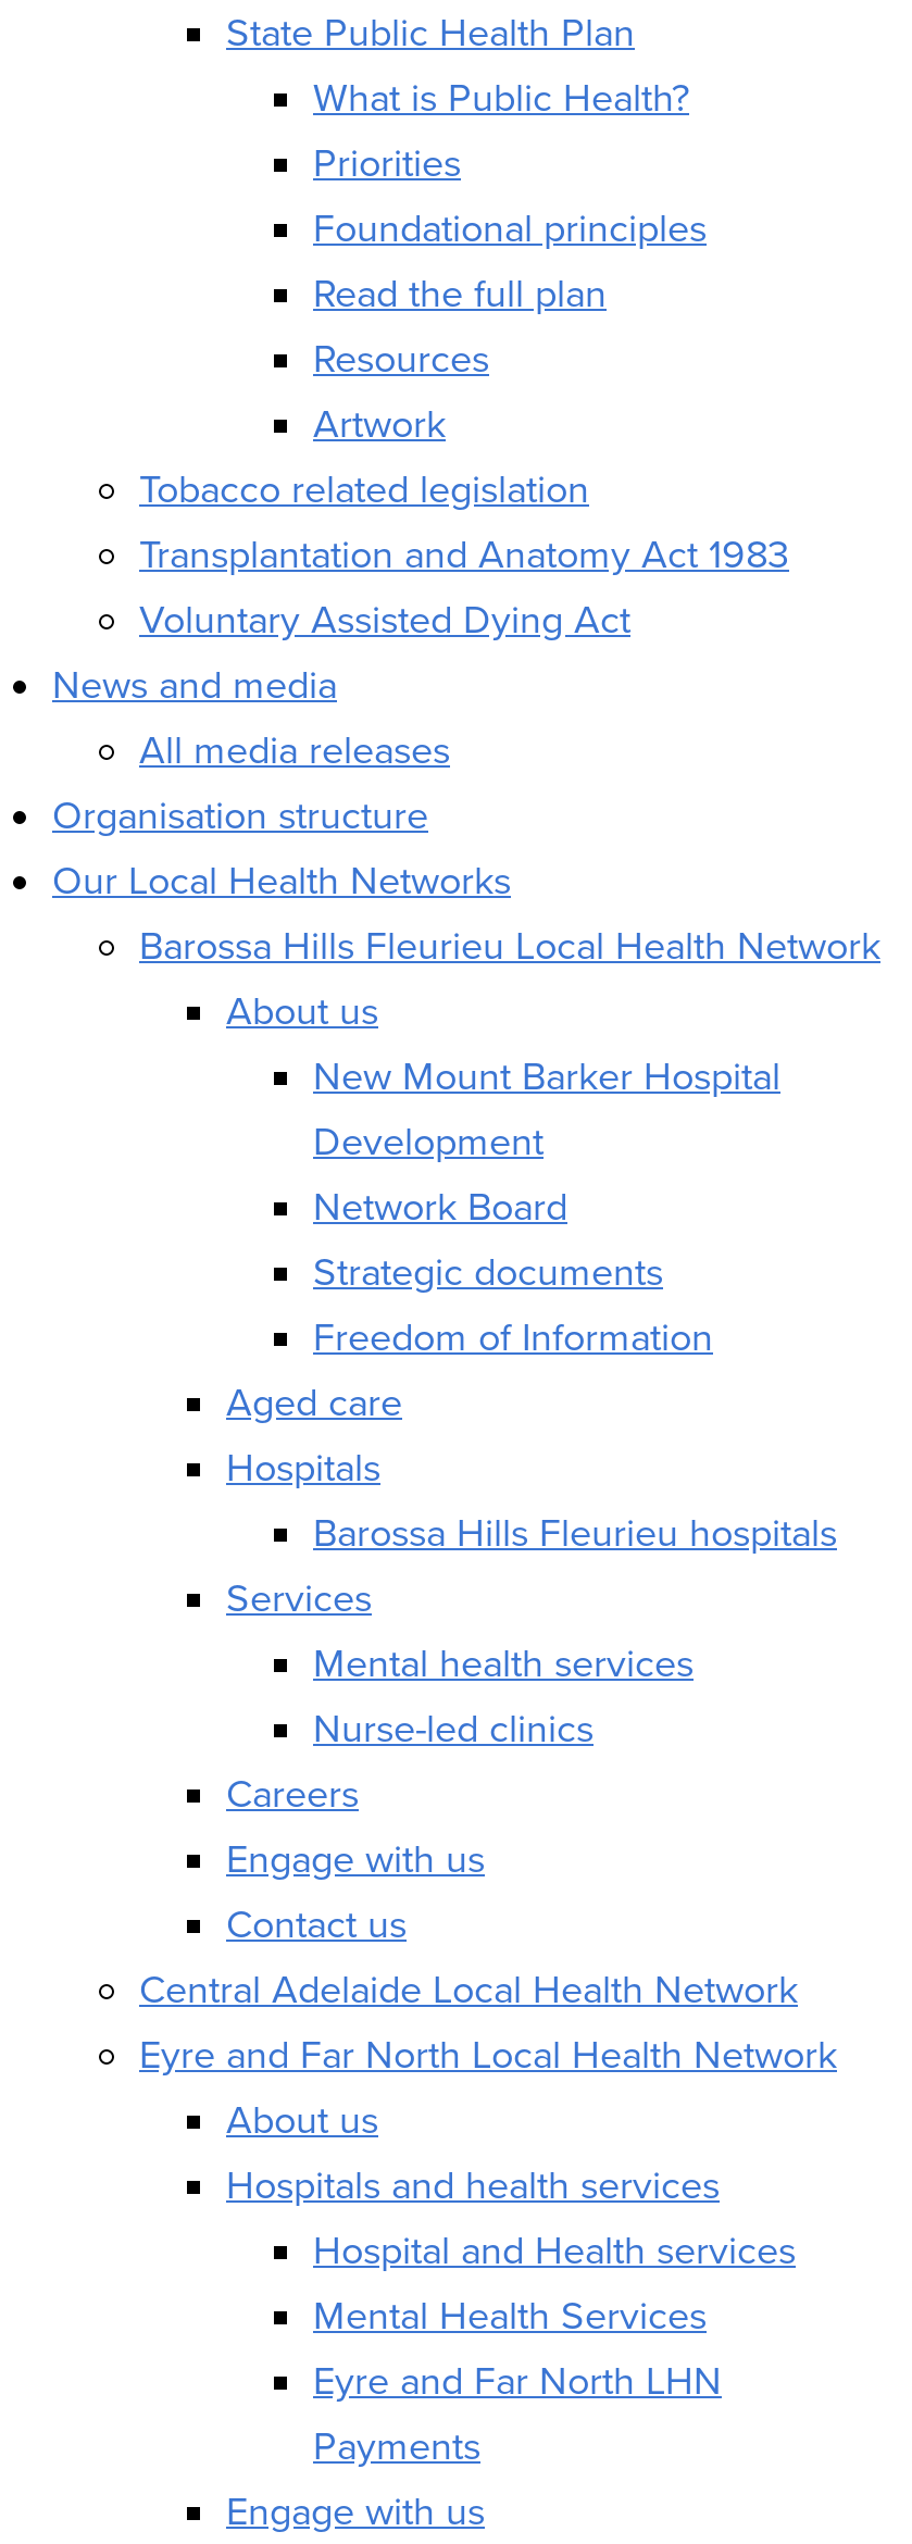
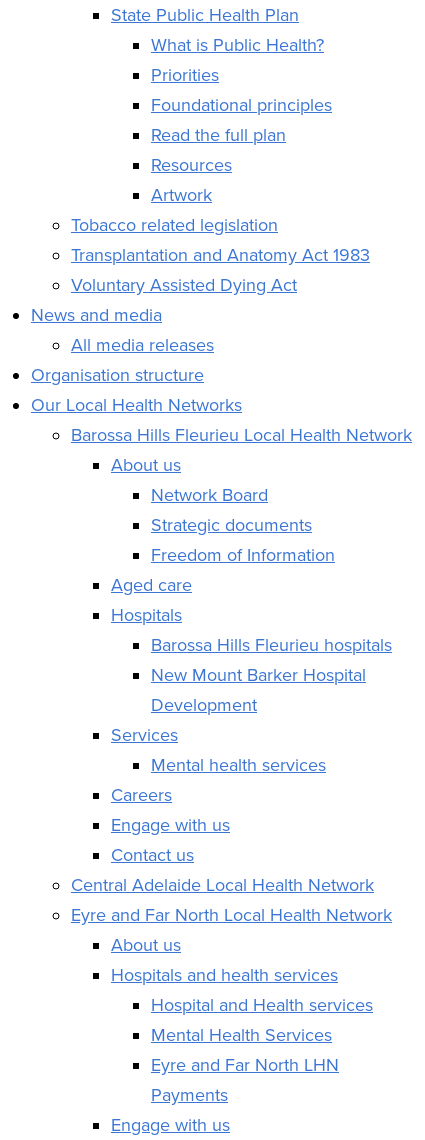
moved [313,1052,780,1165] -> [151,664,366,716]: New Mount Barker Hospital | Development
moved [226,1182,837,1556] -> [111,484,392,656]: Network Board | Strategic documents | Freedom of Information | Aged care | Hospitals | Barossa Hills Fleurieu hospitals
[313,1704,594,1752] Nurse-led clinics -> none

